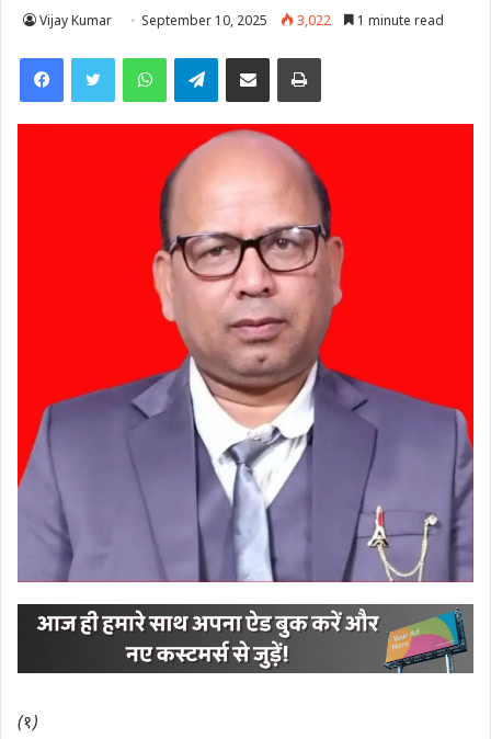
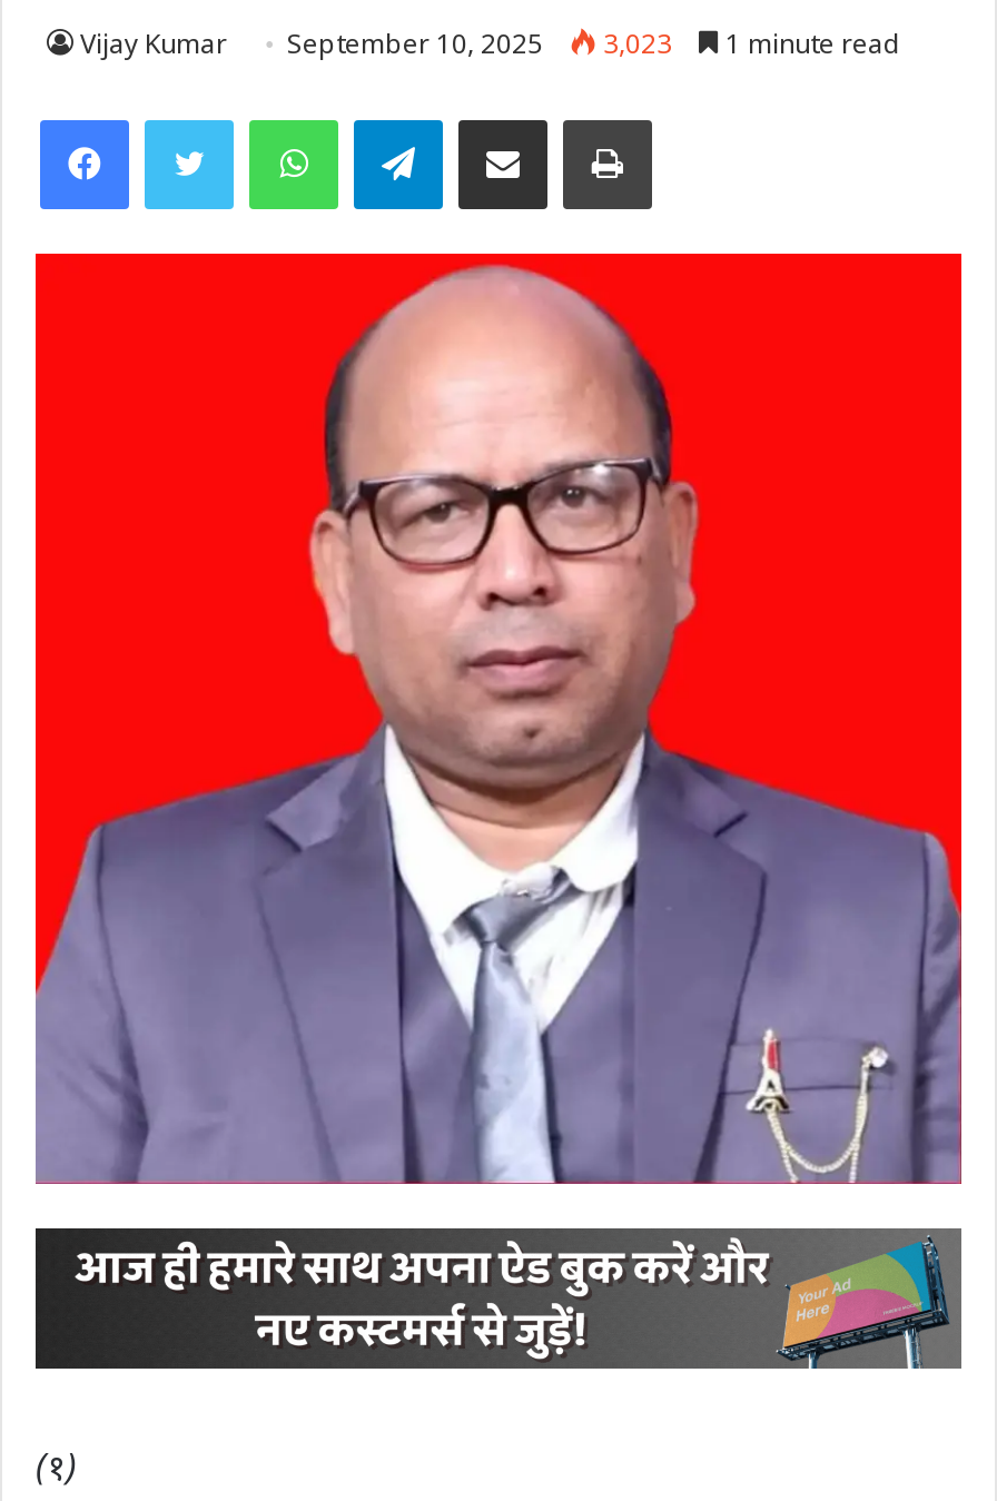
[39,11,444,29] Vijay Kumar September 10, 2025 3,022 1 minute read -> [80,24,901,62] Vijay Kumar September 10, 2025 3,023 1 minute read

